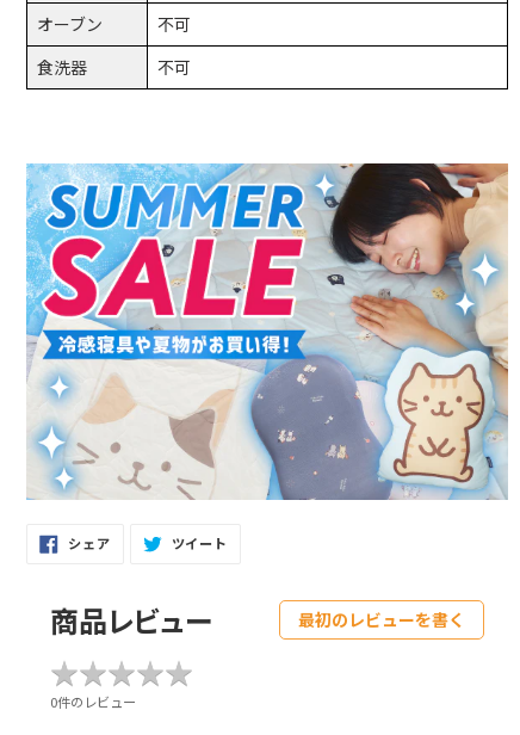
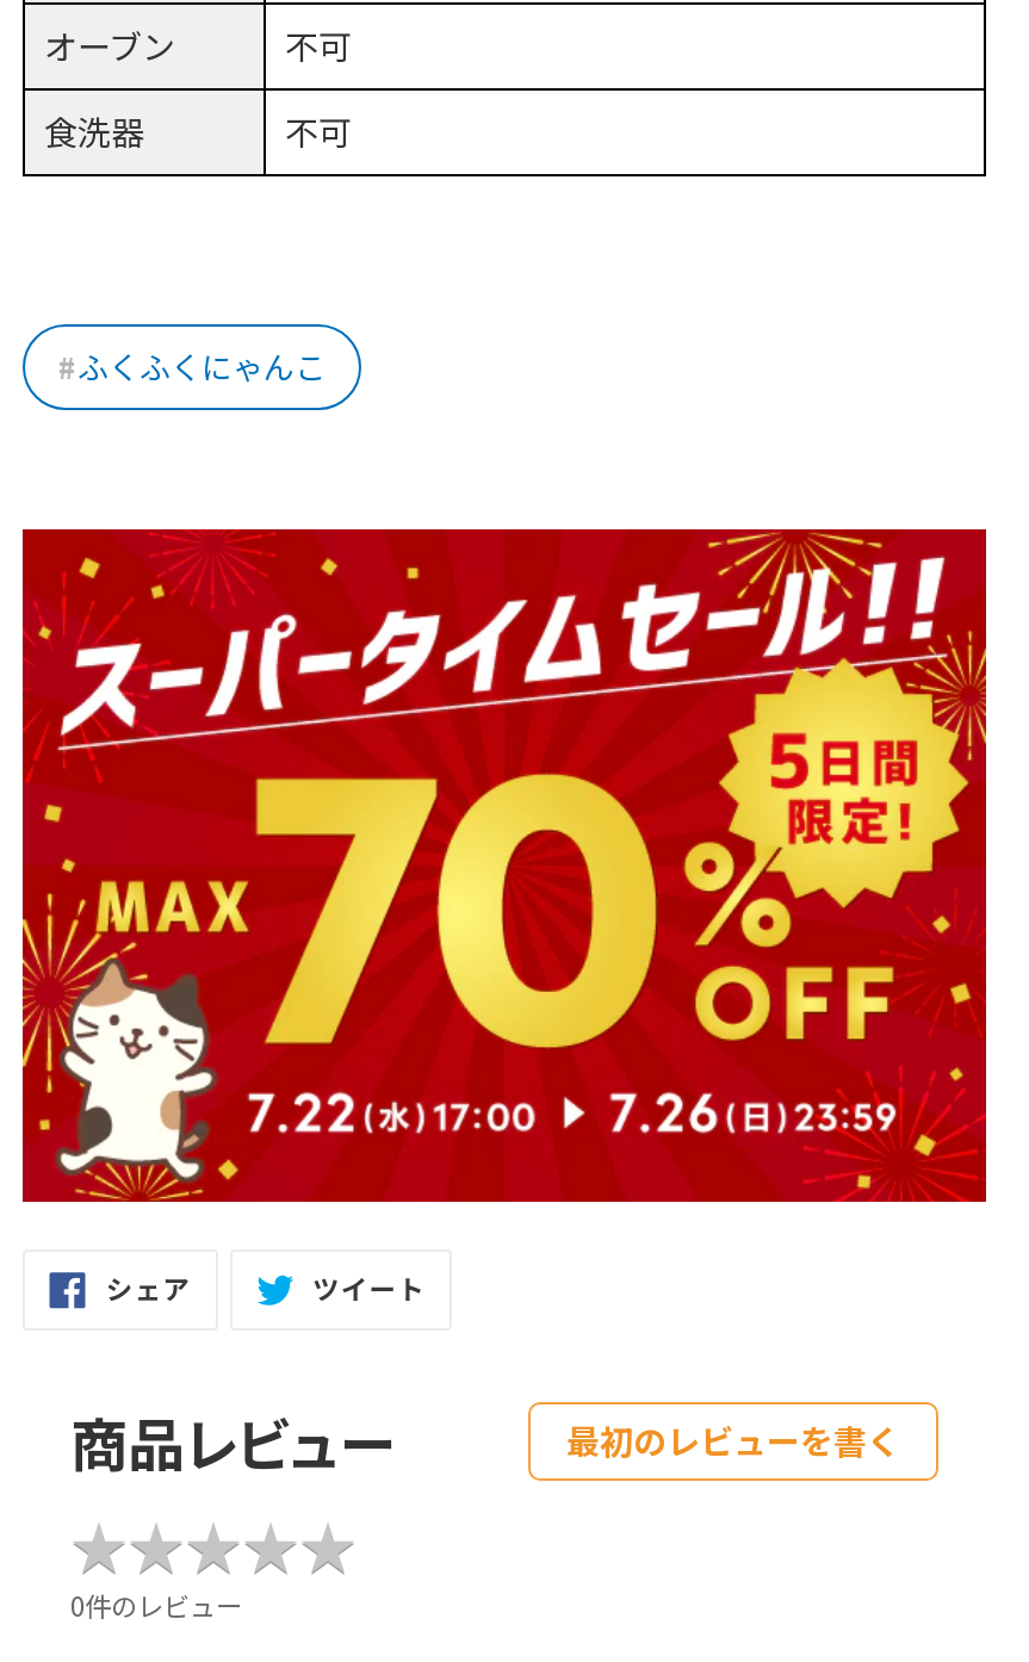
none -> [58,344,326,389] #ふくふくにゃんこ
[25,162,509,501] [image] -> [20,527,988,1204] [image]

